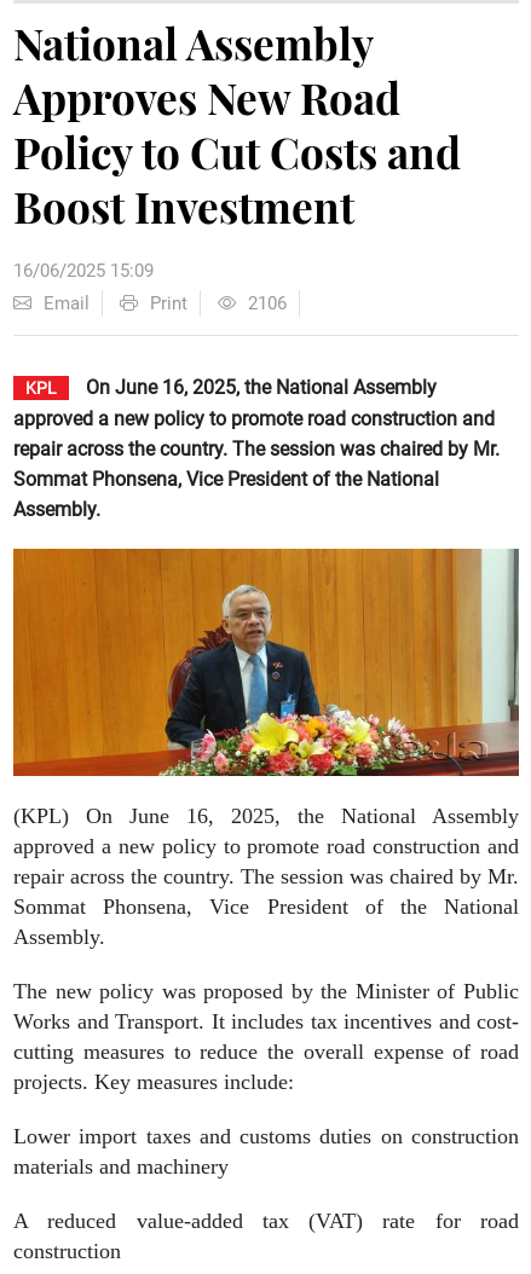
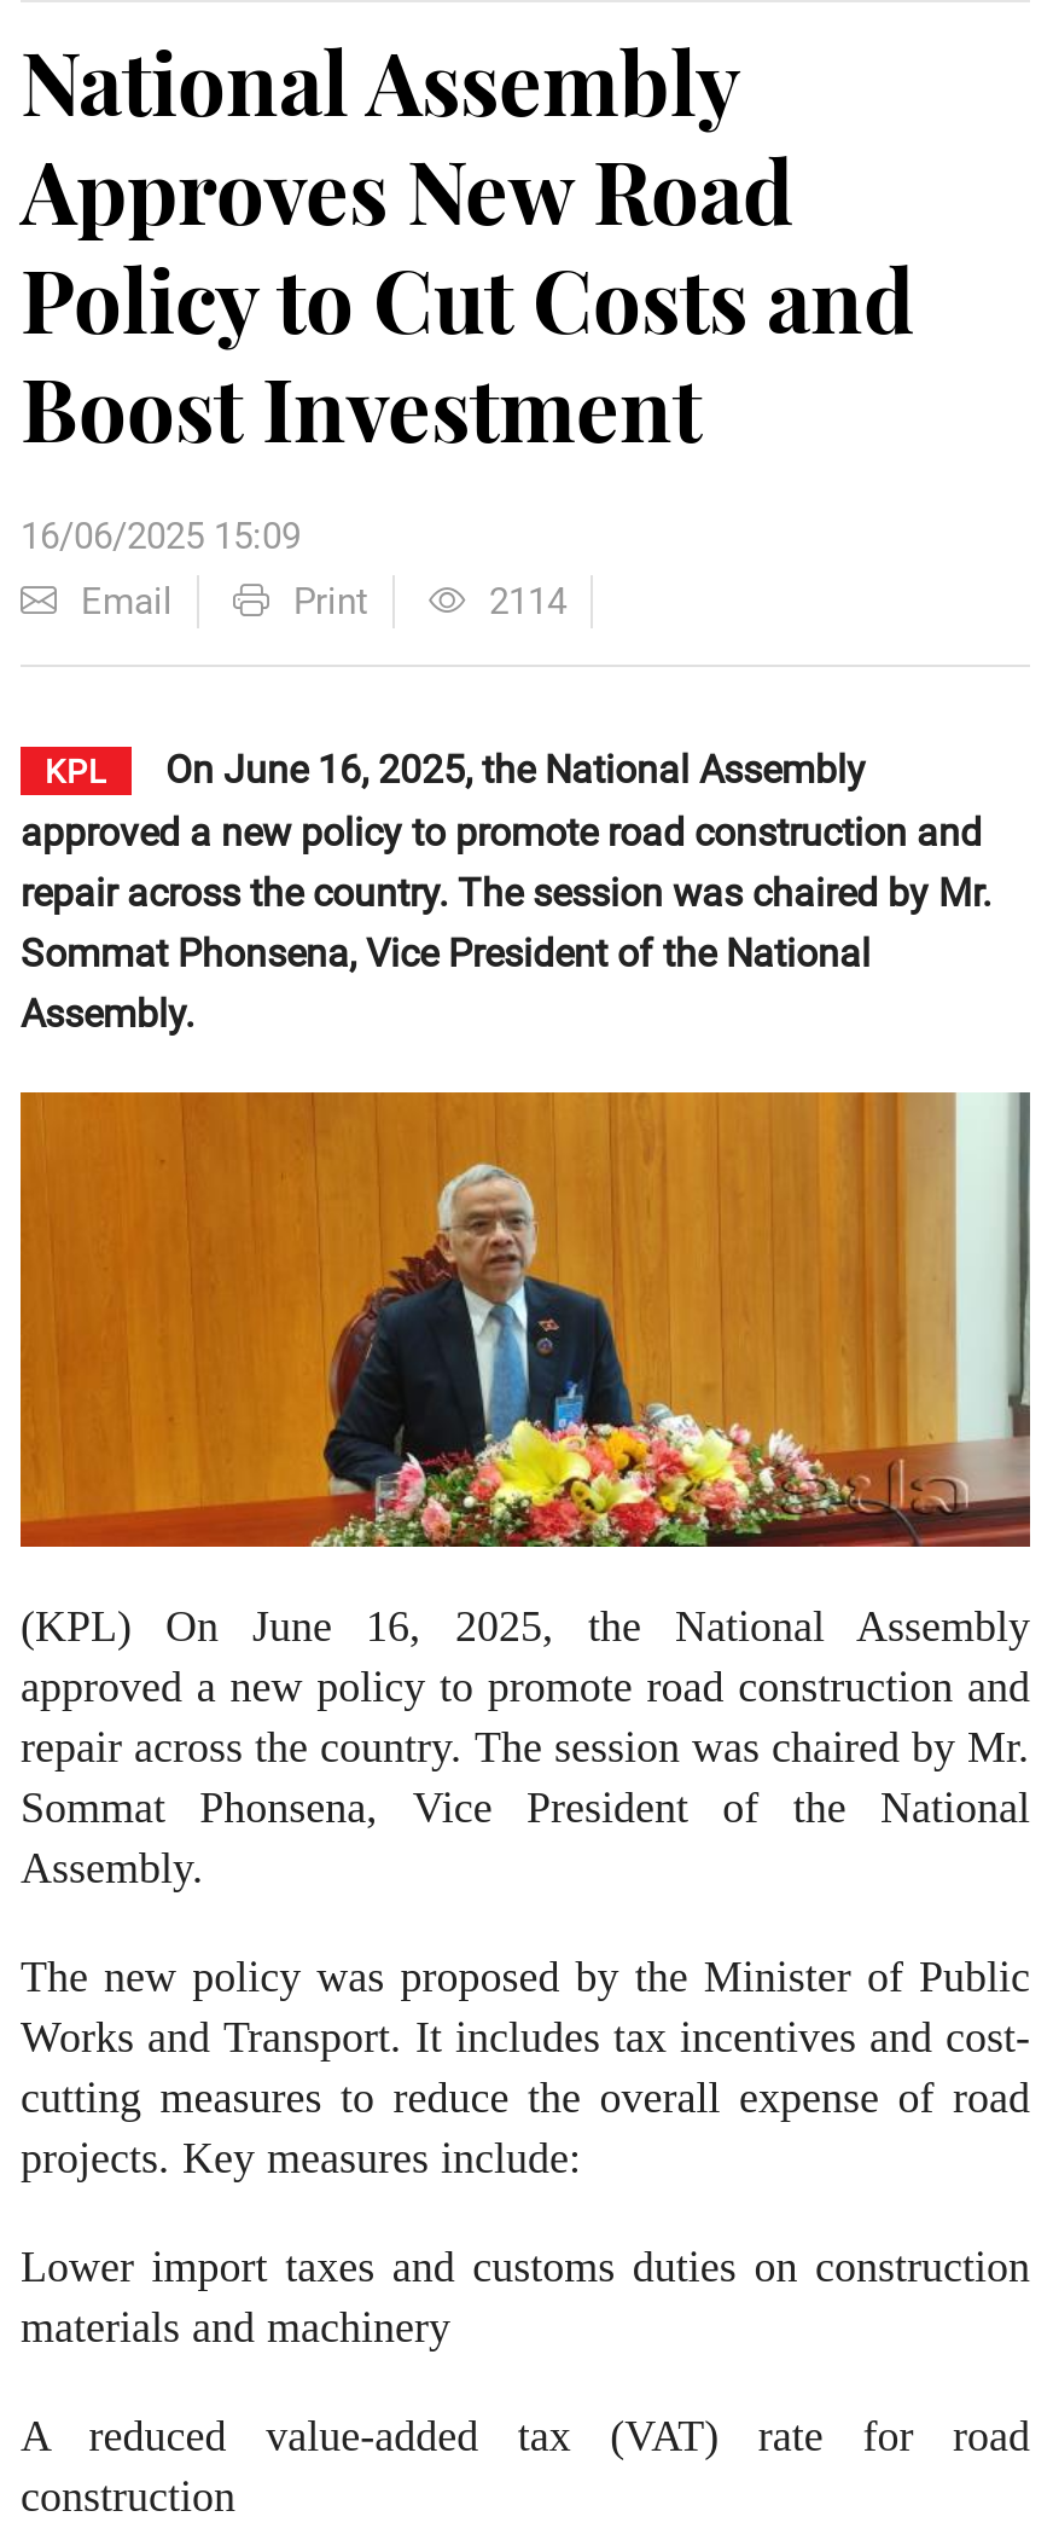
[248,293,287,314] 2106 -> [489,580,566,624] 2114

